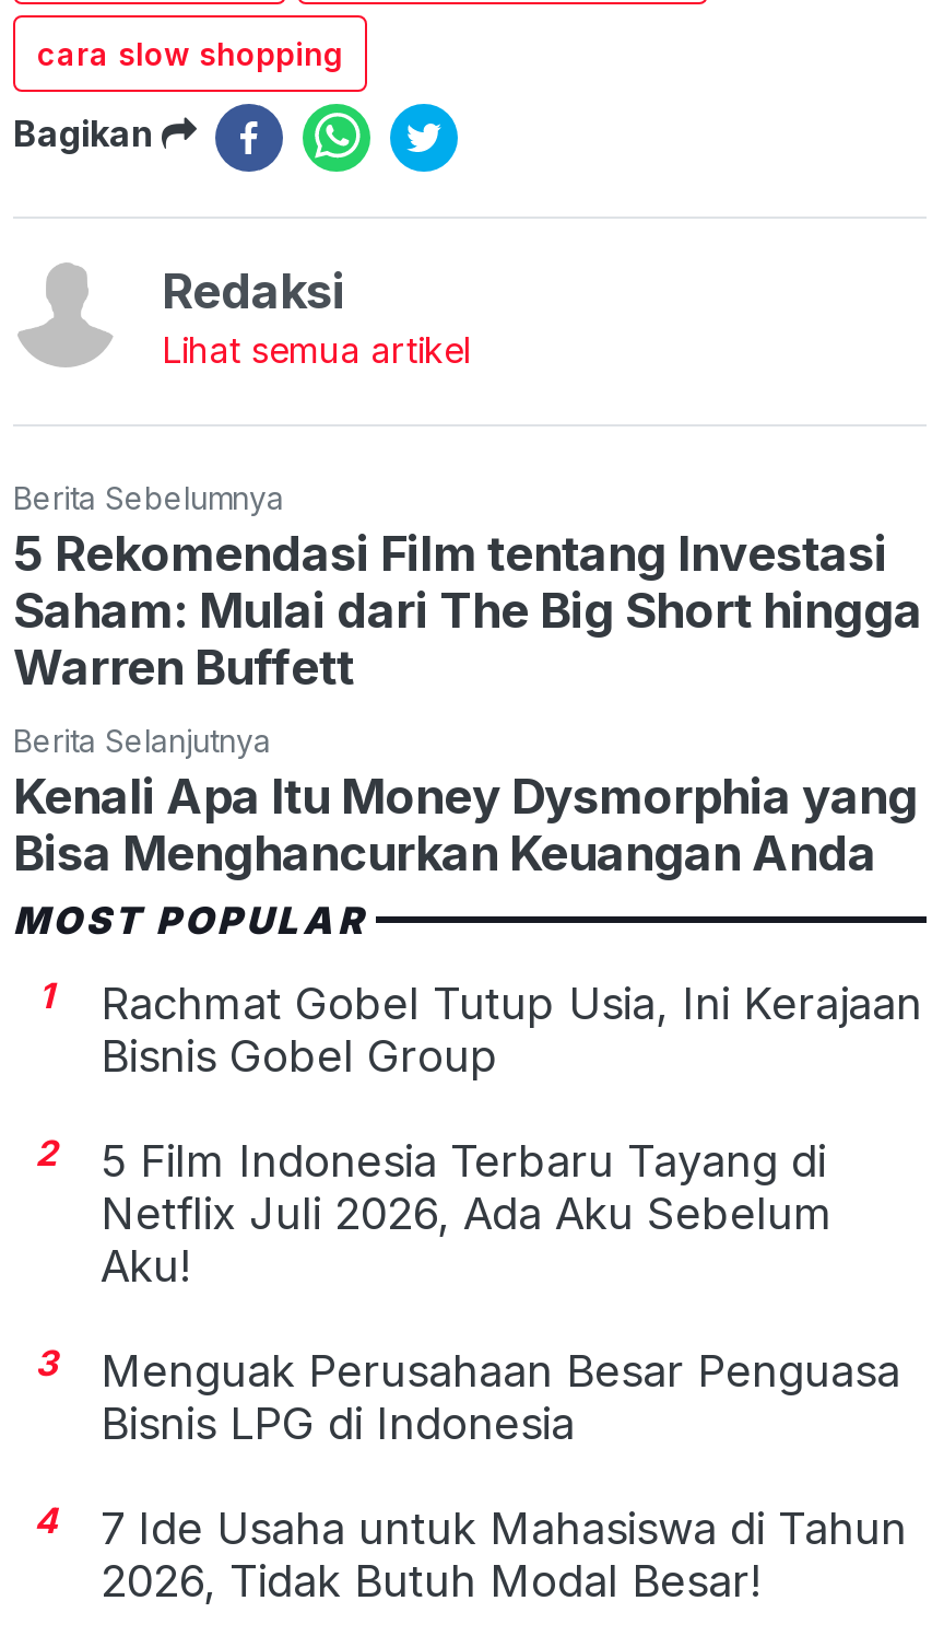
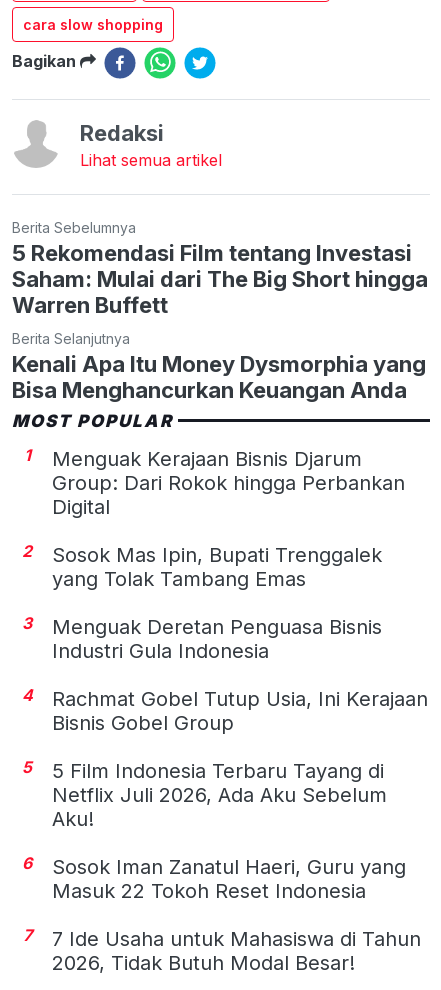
none -> [21,447,405,705] Menguak Kerajaan Bisnis Djarum | Group: Dari Rokok hingga Perbankan | Digital | 2 | Sosok Mas Ipin, Bupati Trenggalek | yang Tolak Tambang Emas | 3 | Menguak Deretan Penguasa Bisnis | Industri Gula Indonesia | 4
[35,1131,826,1187] 2 5 Film Indonesia Terbaru Tayang di -> [22,757,384,783] 5 5 Film Indonesia Terbaru Tayang di
[35,1341,900,1450] 3 | Menguak Perusahaan Besar Penguasa | Bisnis LPG di Indonesia -> [22,853,406,903] 6 | Sosok Iman Zanatul Haeri, Guru yang | Masuk 22 Tokoh Reset Indonesia
[34,1498,907,1555] 4 7 Ide Usaha untuk Mahasiswa di Tahun -> [22,925,421,951] 7 7 Ide Usaha untuk Mahasiswa di Tahun

